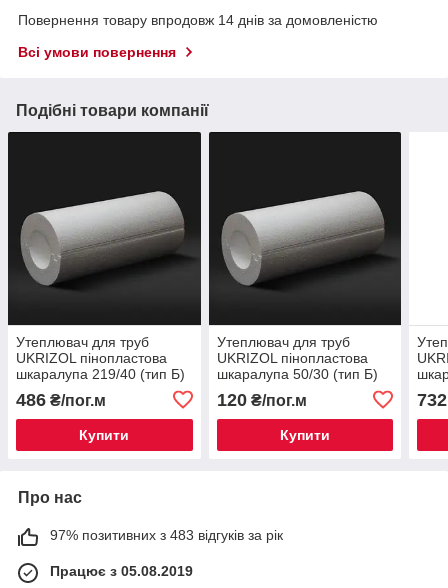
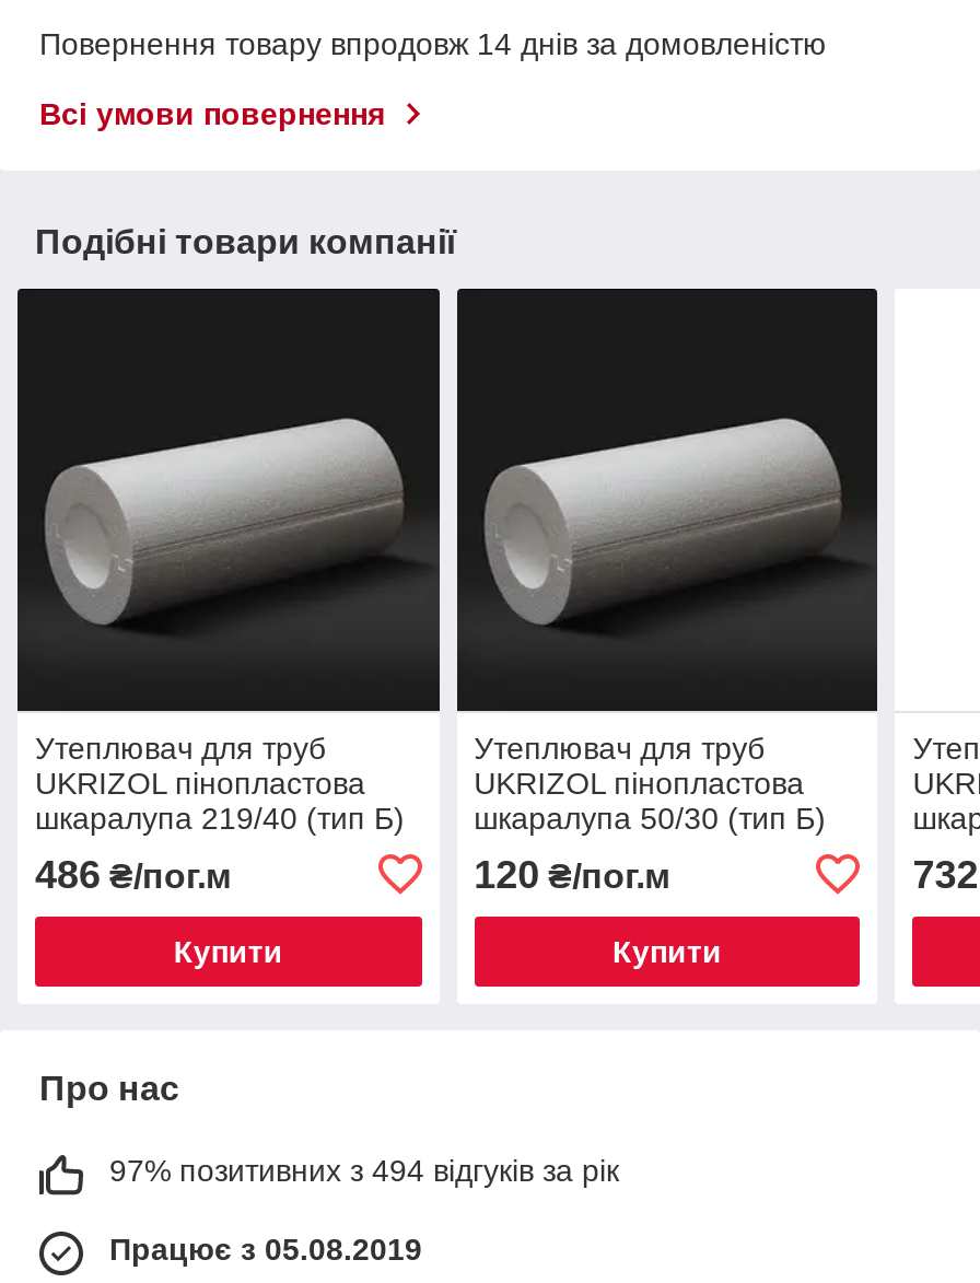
[50,527,283,543] 97% позитивних з 483 відгуків за рік -> [109,1152,619,1187] 97% позитивних з 494 відгуків за рік

